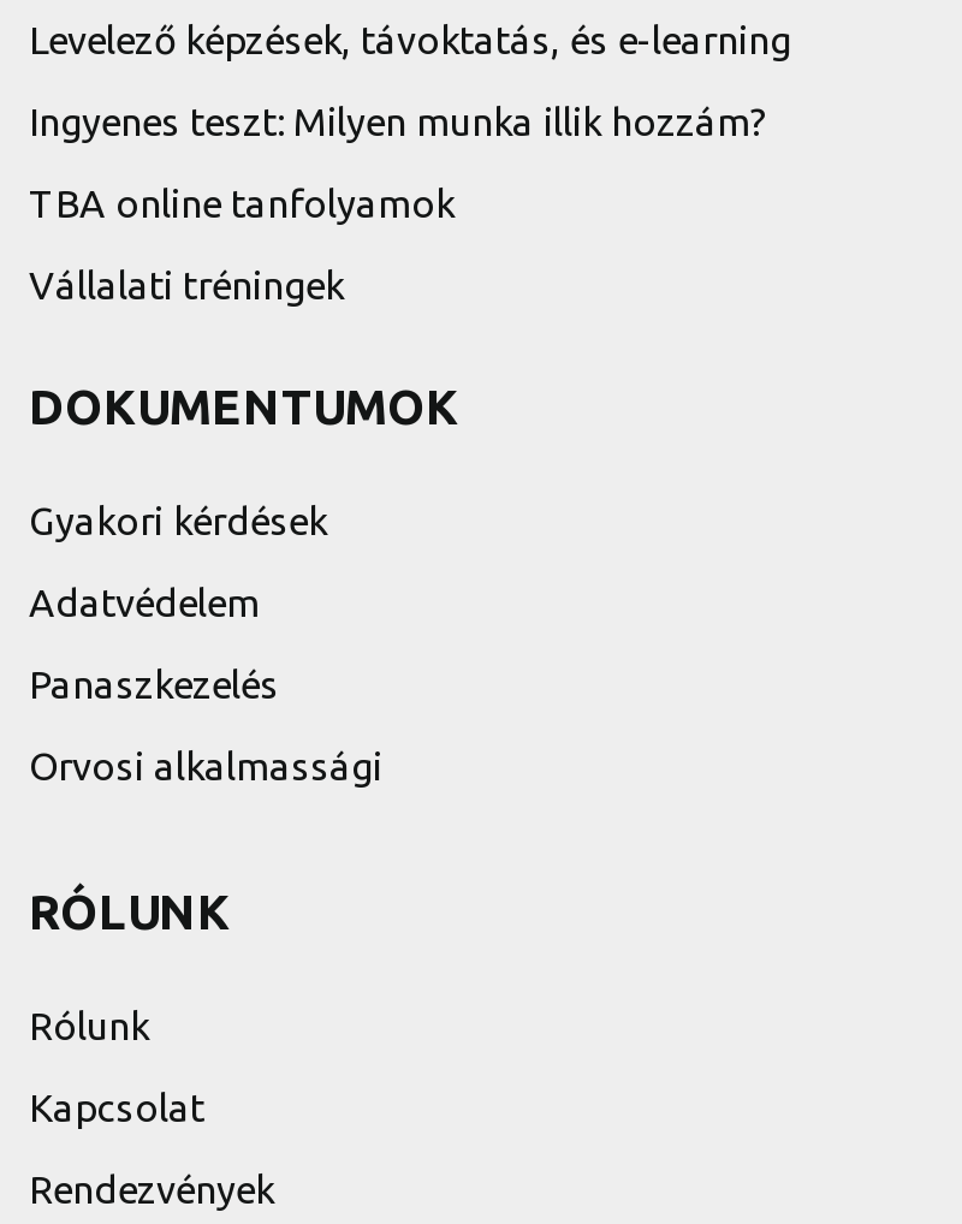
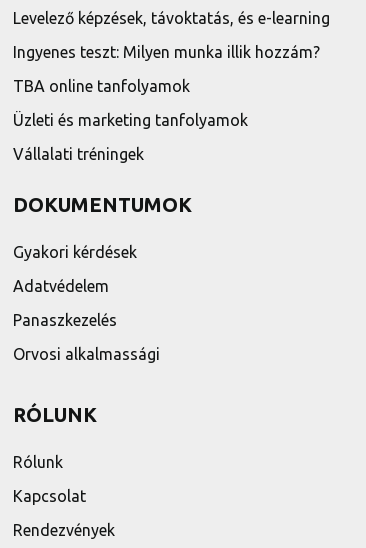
none -> [13,111,248,129] Üzleti és marketing tanfolyamok

